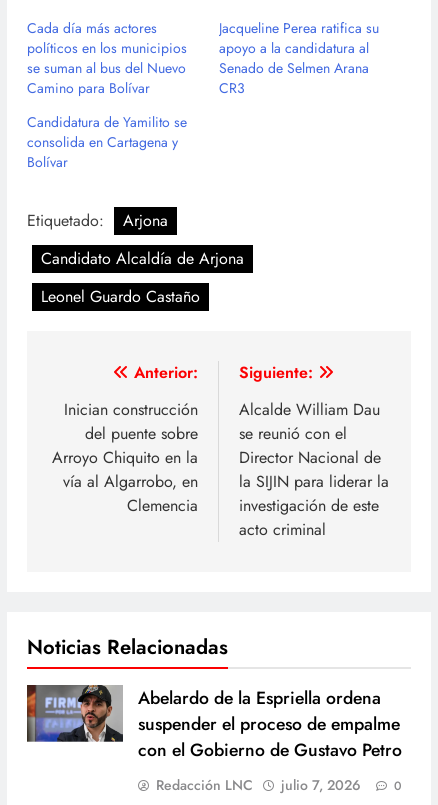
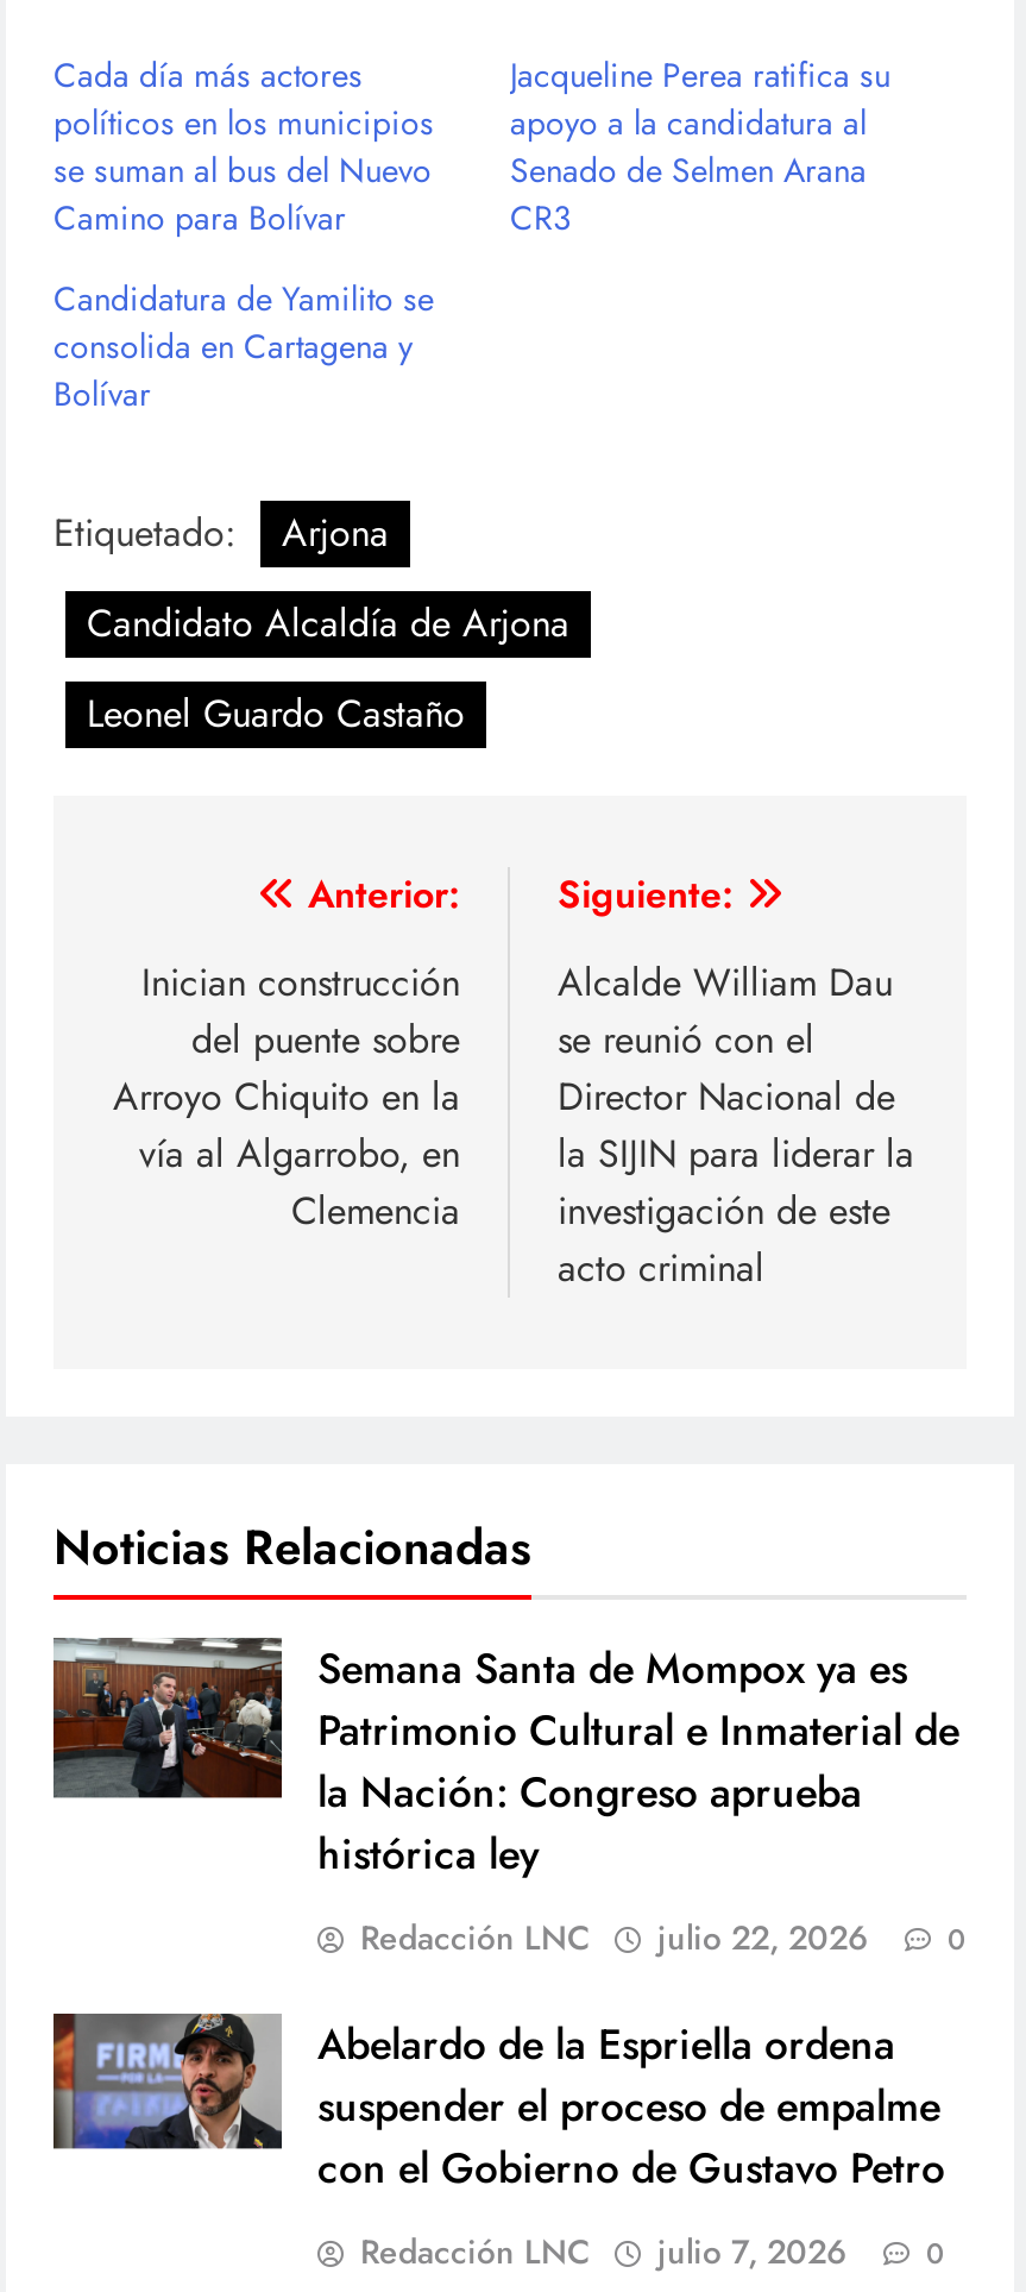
none -> [51,1638,967,1961] [image] | Semana Santa de Mompox ya es | Patrimonio Cultural e Inmaterial de | la Nación: Congreso aprueba | histórica ley | Redacción LNC | julio 22, 2026 | 0

